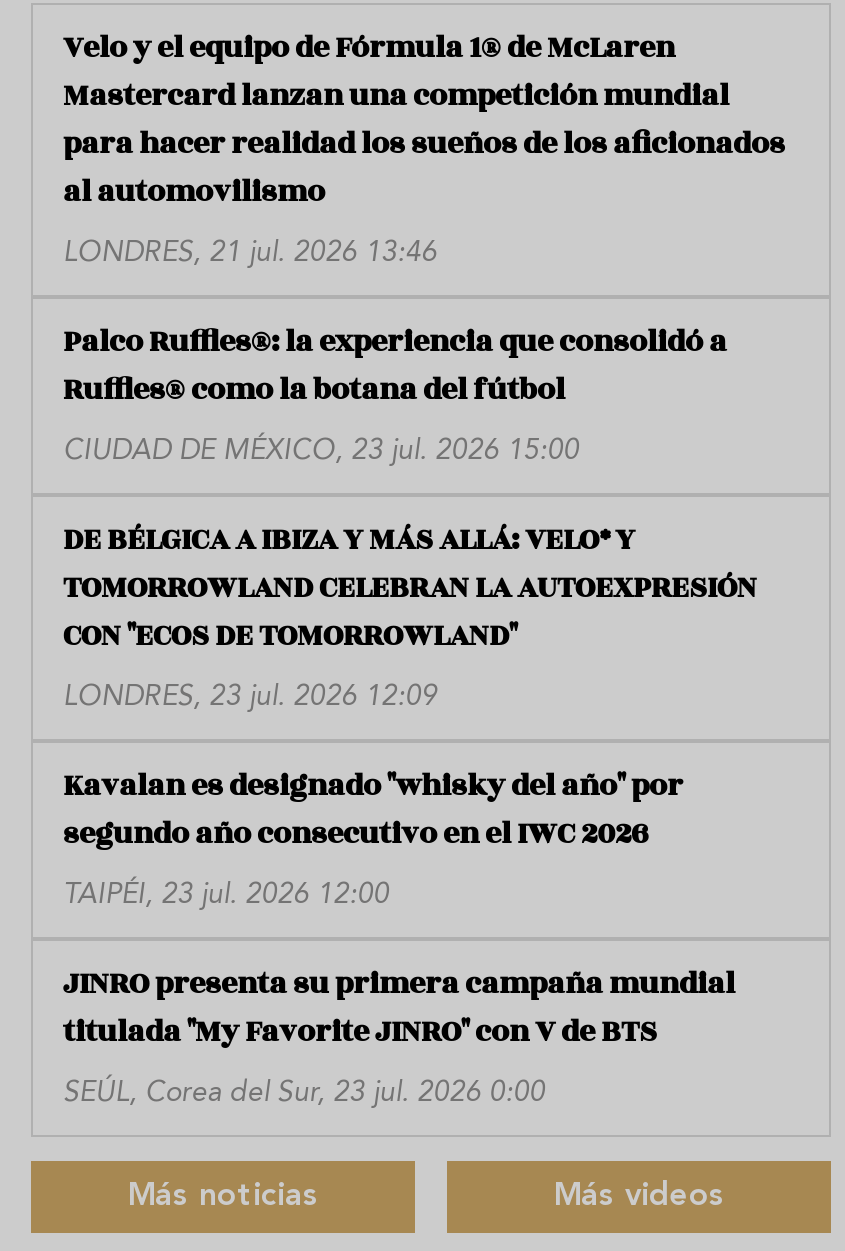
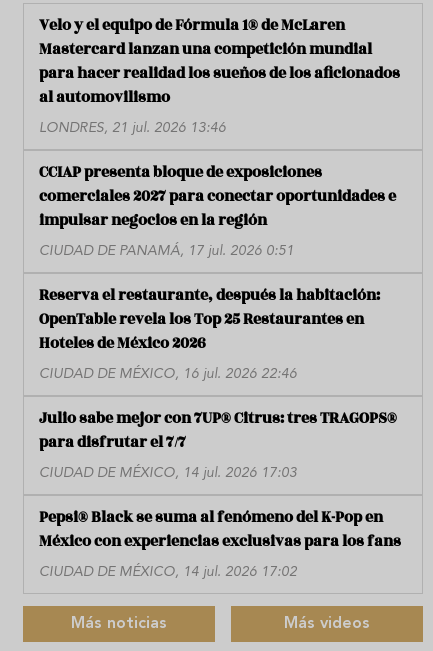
[63,320,727,414] Palco Ruffles®: la experiencia que consolidó a | Ruffles® como la botana del fútbol -> [39,161,396,232] CCIAP presenta bloque de exposiciones | comerciales 2027 para conectar oportunidades e | impulsar negocios en la región
[63,438,579,466] CIUDAD DE MÉXICO, 23 jul. 2026 15:00 -> [39,244,294,258] CIUDAD DE PANAMÁ, 17 jul. 2026 0:51
[63,518,757,660] DE BÉLGICA A IBIZA Y MÁS ALLÁ: VELO* Y | TOMORROWLAND CELEBRAN LA AUTOEXPRESIÓN | CON "ECOS DE TOMORROWLAND" -> [39,284,380,355] Reserva el restaurante, después la habitación: | OpenTable revela los Top 25 Restaurantes en | Hoteles de México 2026
[63,684,437,712] LONDRES, 23 jul. 2026 12:09 -> [39,367,297,381] CIUDAD DE MÉXICO, 16 jul. 2026 22:46
[63,764,683,858] Kavalan es designado "whisky del año" por | segundo año consecutivo en el IWC 2026 -> [39,407,397,454] Julio sabe mejor con 7UP® Citrus: tres TRAGOPS® | para disfrutar el 7/7
[63,882,389,910] TAIPÉI, 23 jul. 2026 12:00 -> [39,466,297,480] CIUDAD DE MÉXICO, 14 jul. 2026 17:03
[63,962,735,1056] JINRO presenta su primera campaña mundial | titulada "My Favorite JINRO" con V de BTS -> [39,506,401,553] Pepsi® Black se suma al fenómeno del K-Pop en | México con experiencias exclusivas para los fans
[63,1080,545,1108] SEÚL, Corea del Sur, 23 jul. 2026 0:00 -> [39,565,297,579] CIUDAD DE MÉXICO, 14 jul. 2026 17:02

